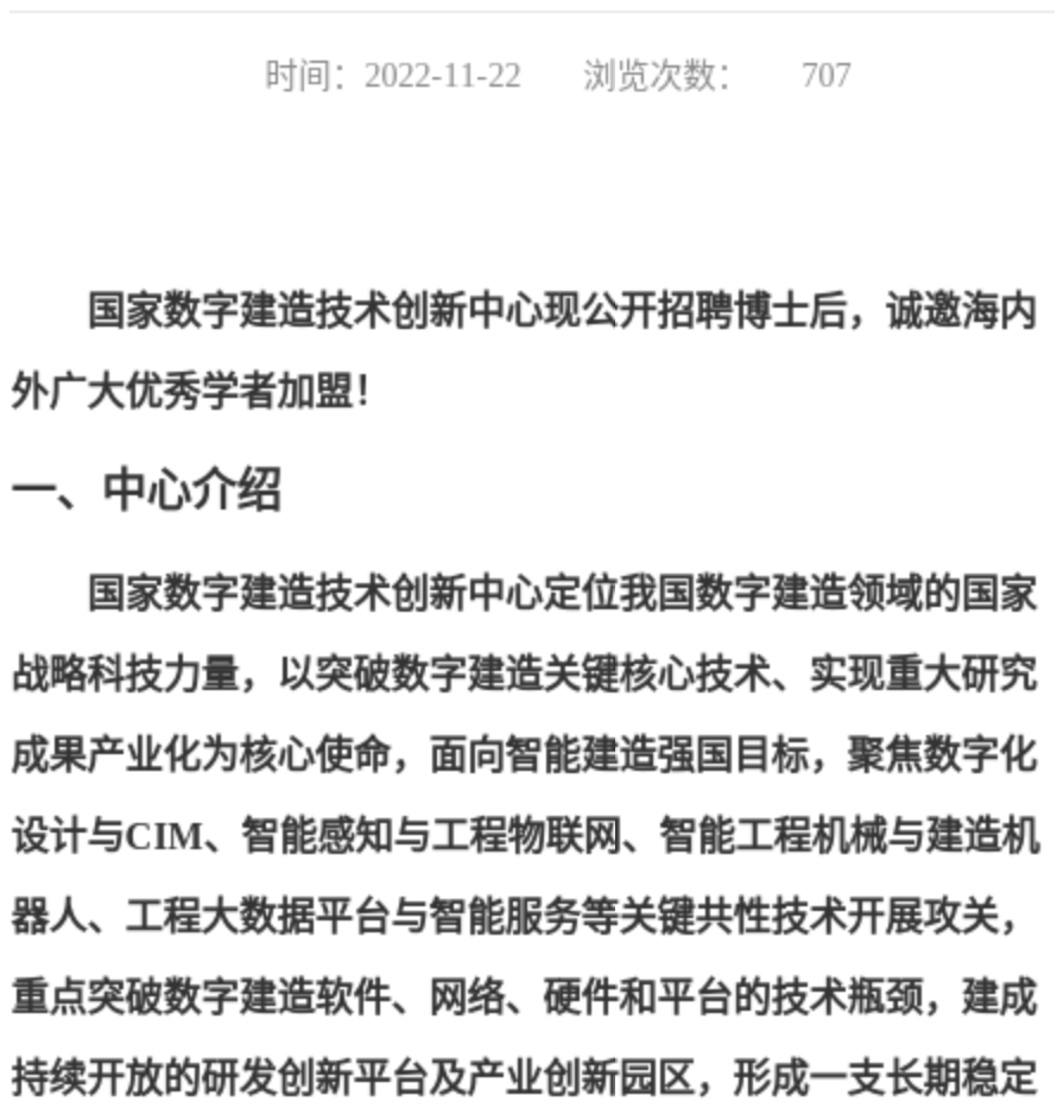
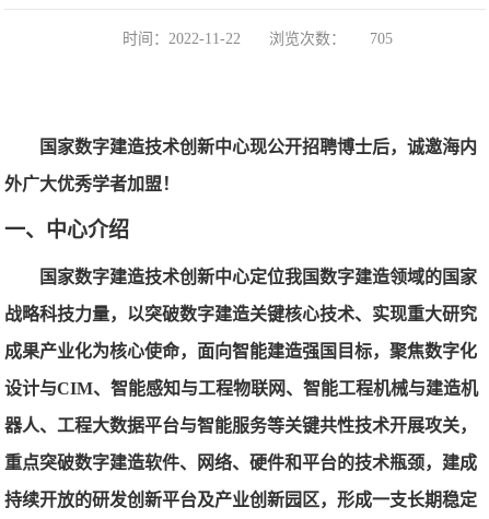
[265,58,852,94] 时间：2022-11-22 浏览次数： 707 -> [122,31,392,47] 时间：2022-11-22 浏览次数： 705

